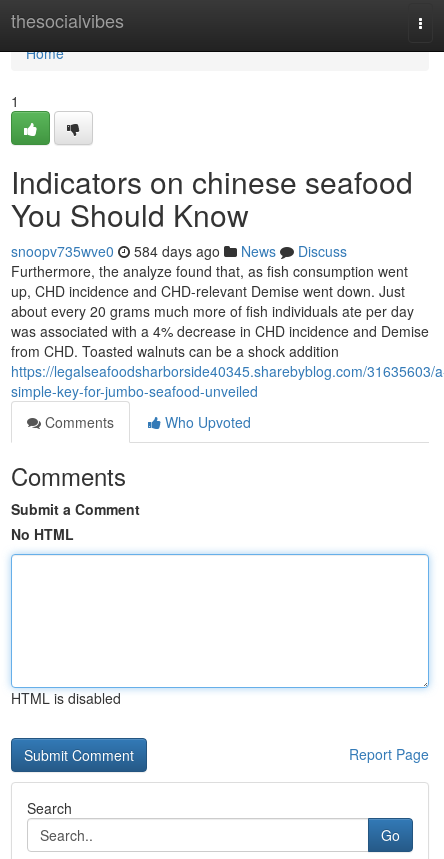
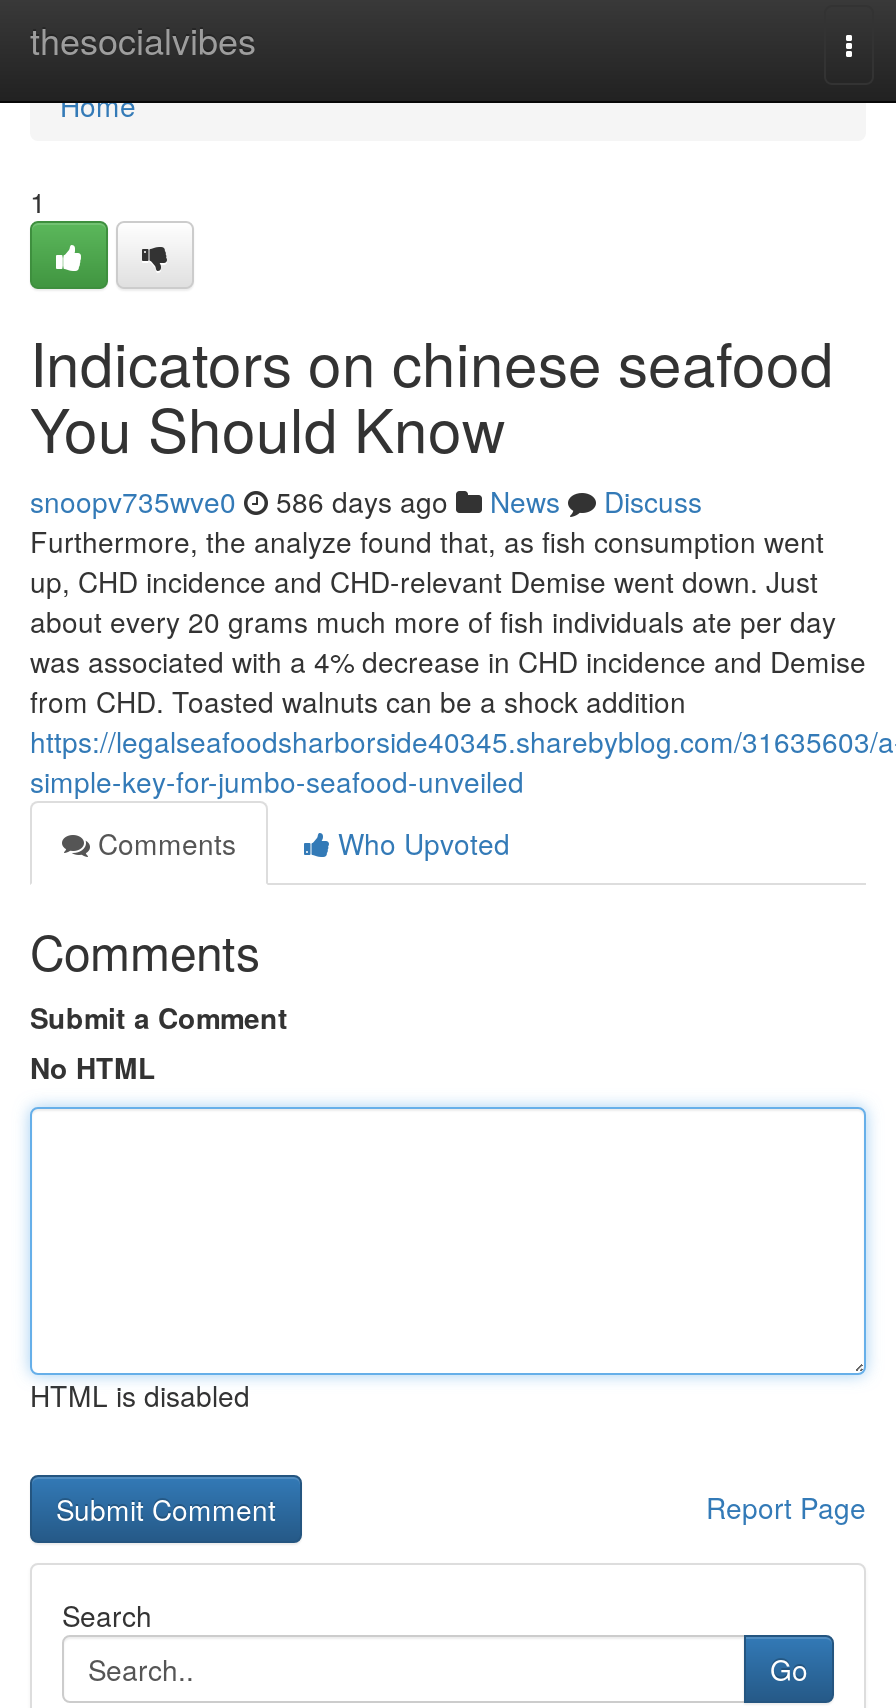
[11,241,347,261] snoopv735wve0 584 days ago News Discuss -> [30,481,702,521] snoopv735wve0 586 days ago News Discuss

